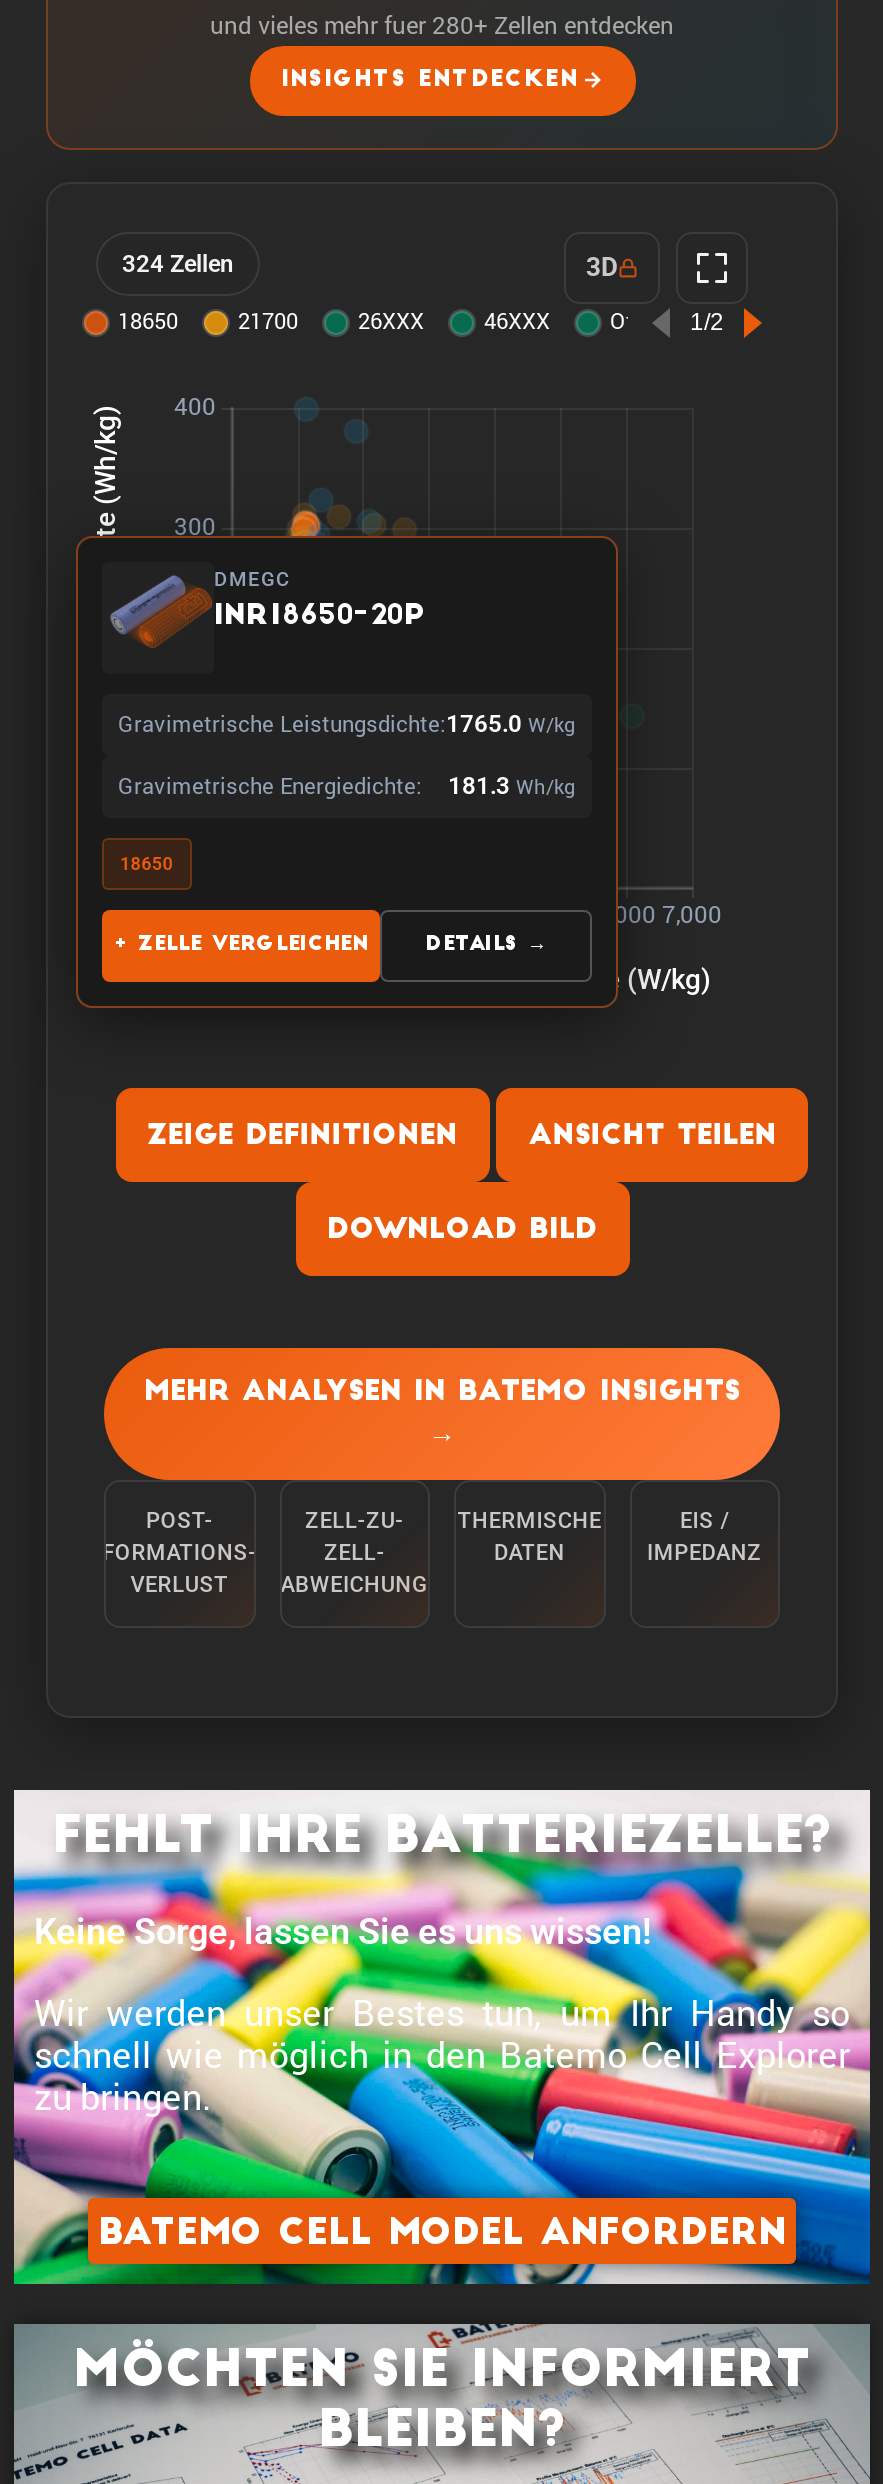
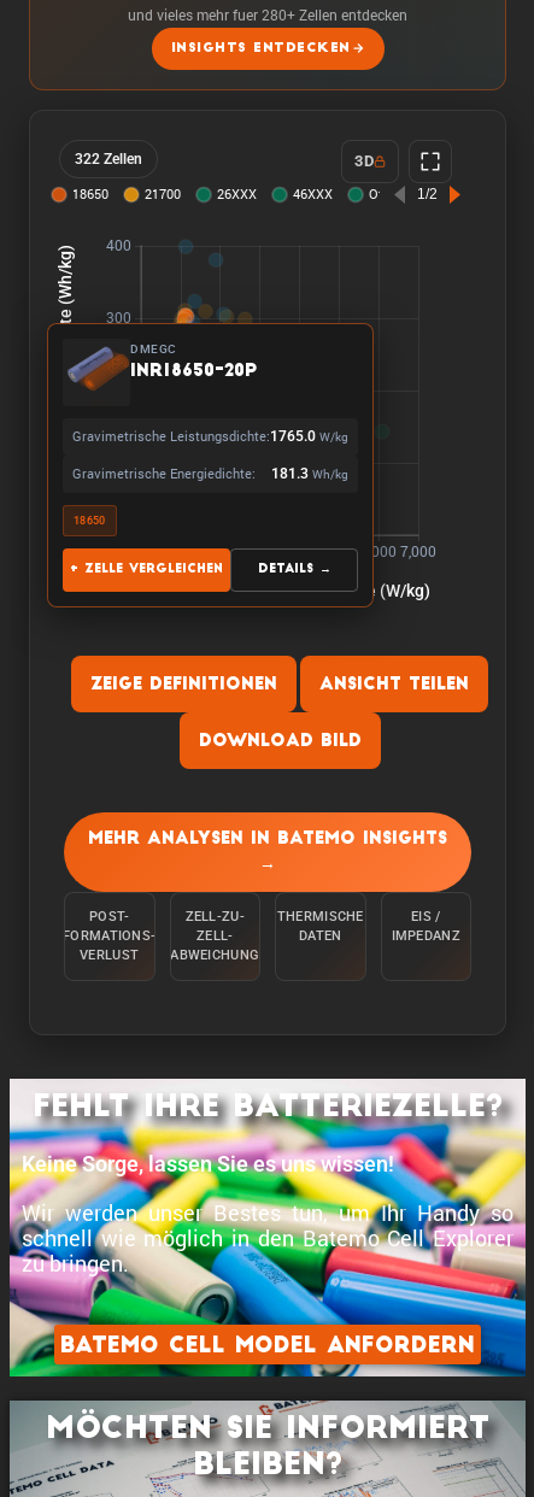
[122,249,234,277] 324 Zellen -> [75,150,142,167] 322 Zellen

